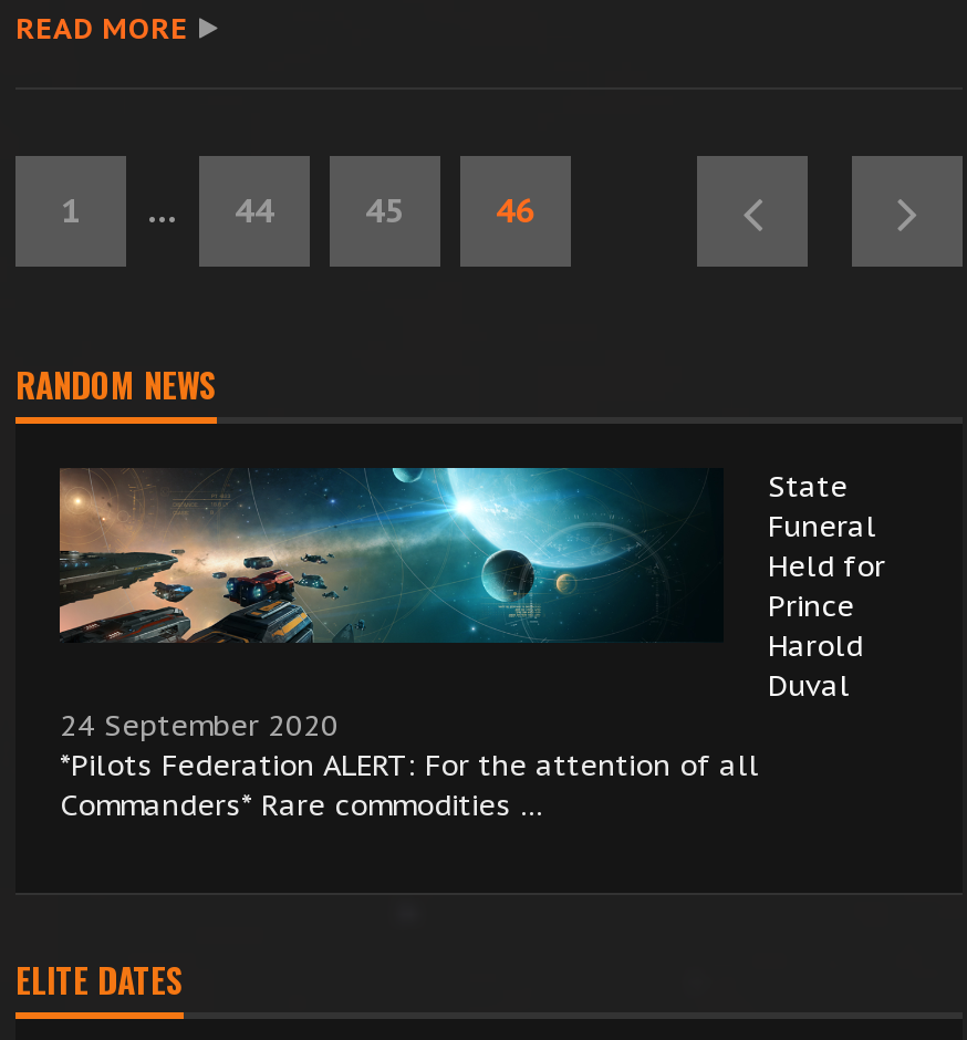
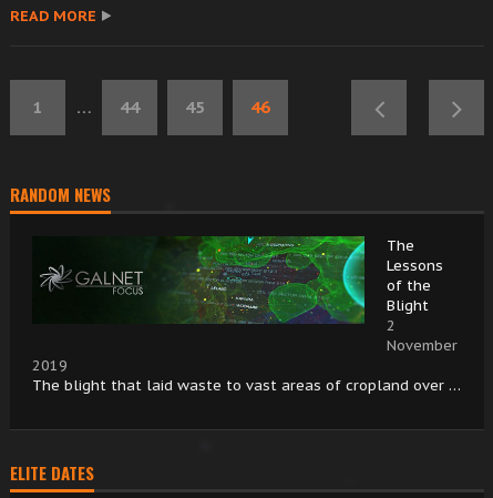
[58,466,885,825] [image] | State | Funeral | Held for | Prince | Harold | Duval | 24 September 2020 | *Pilots Federation ALERT: For the attention of all | Commanders* Rare commodities … -> [32,235,461,395] [image] | The | Lessons | of the | Blight | 2 | November | 2019 | The blight that laid waste to vast areas of cropland over …

